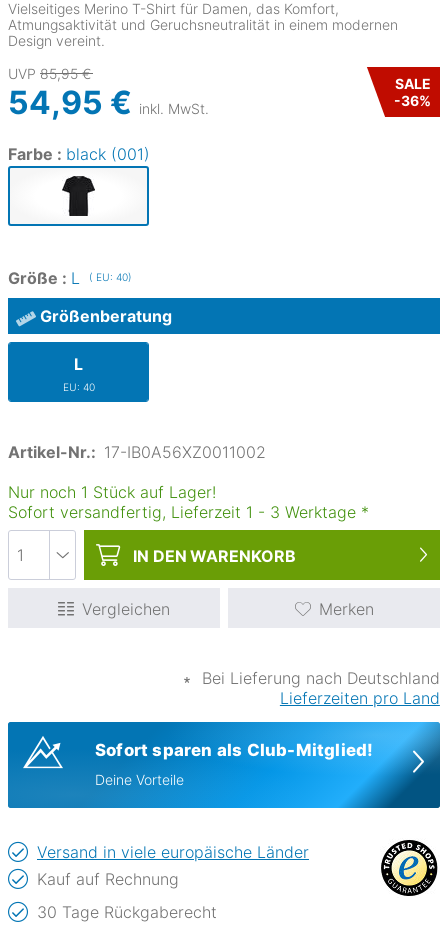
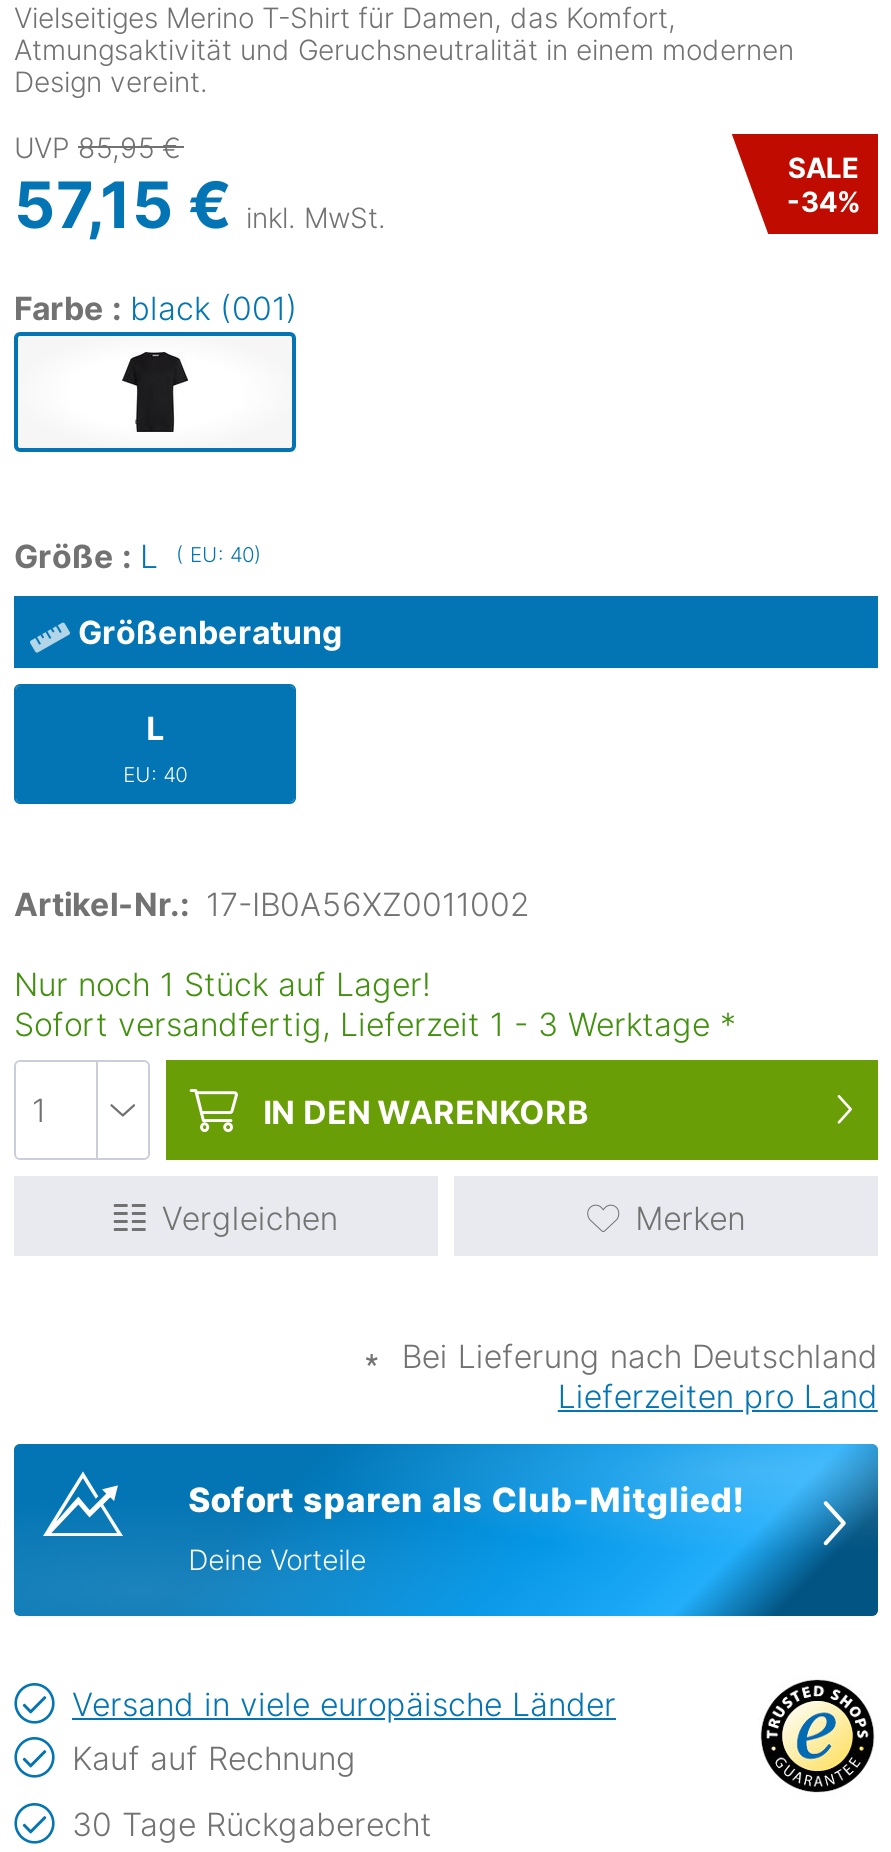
[8,83,209,122] 54,95 €inkl. MwSt. -> [14,166,386,244] 57,15 €inkl. MwSt.
[394,92,431,109] -36% -> [787,184,861,218] -34%

